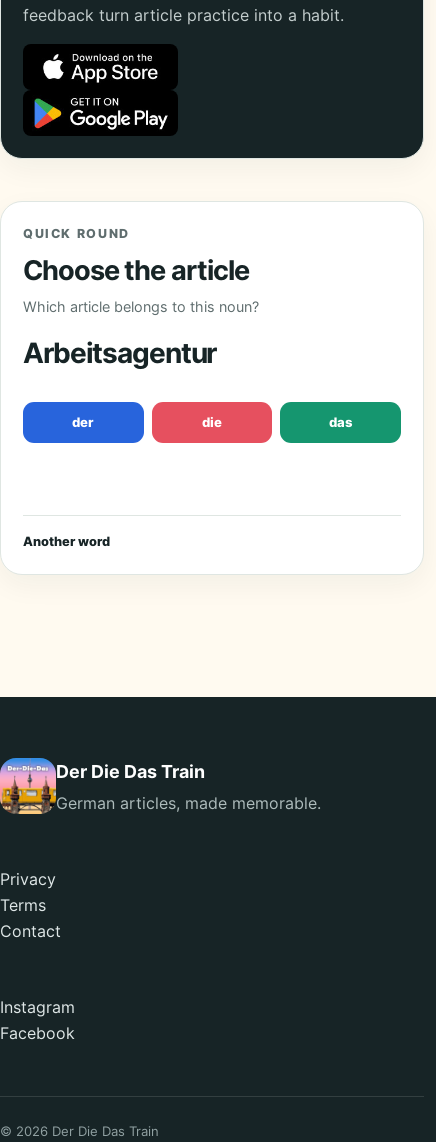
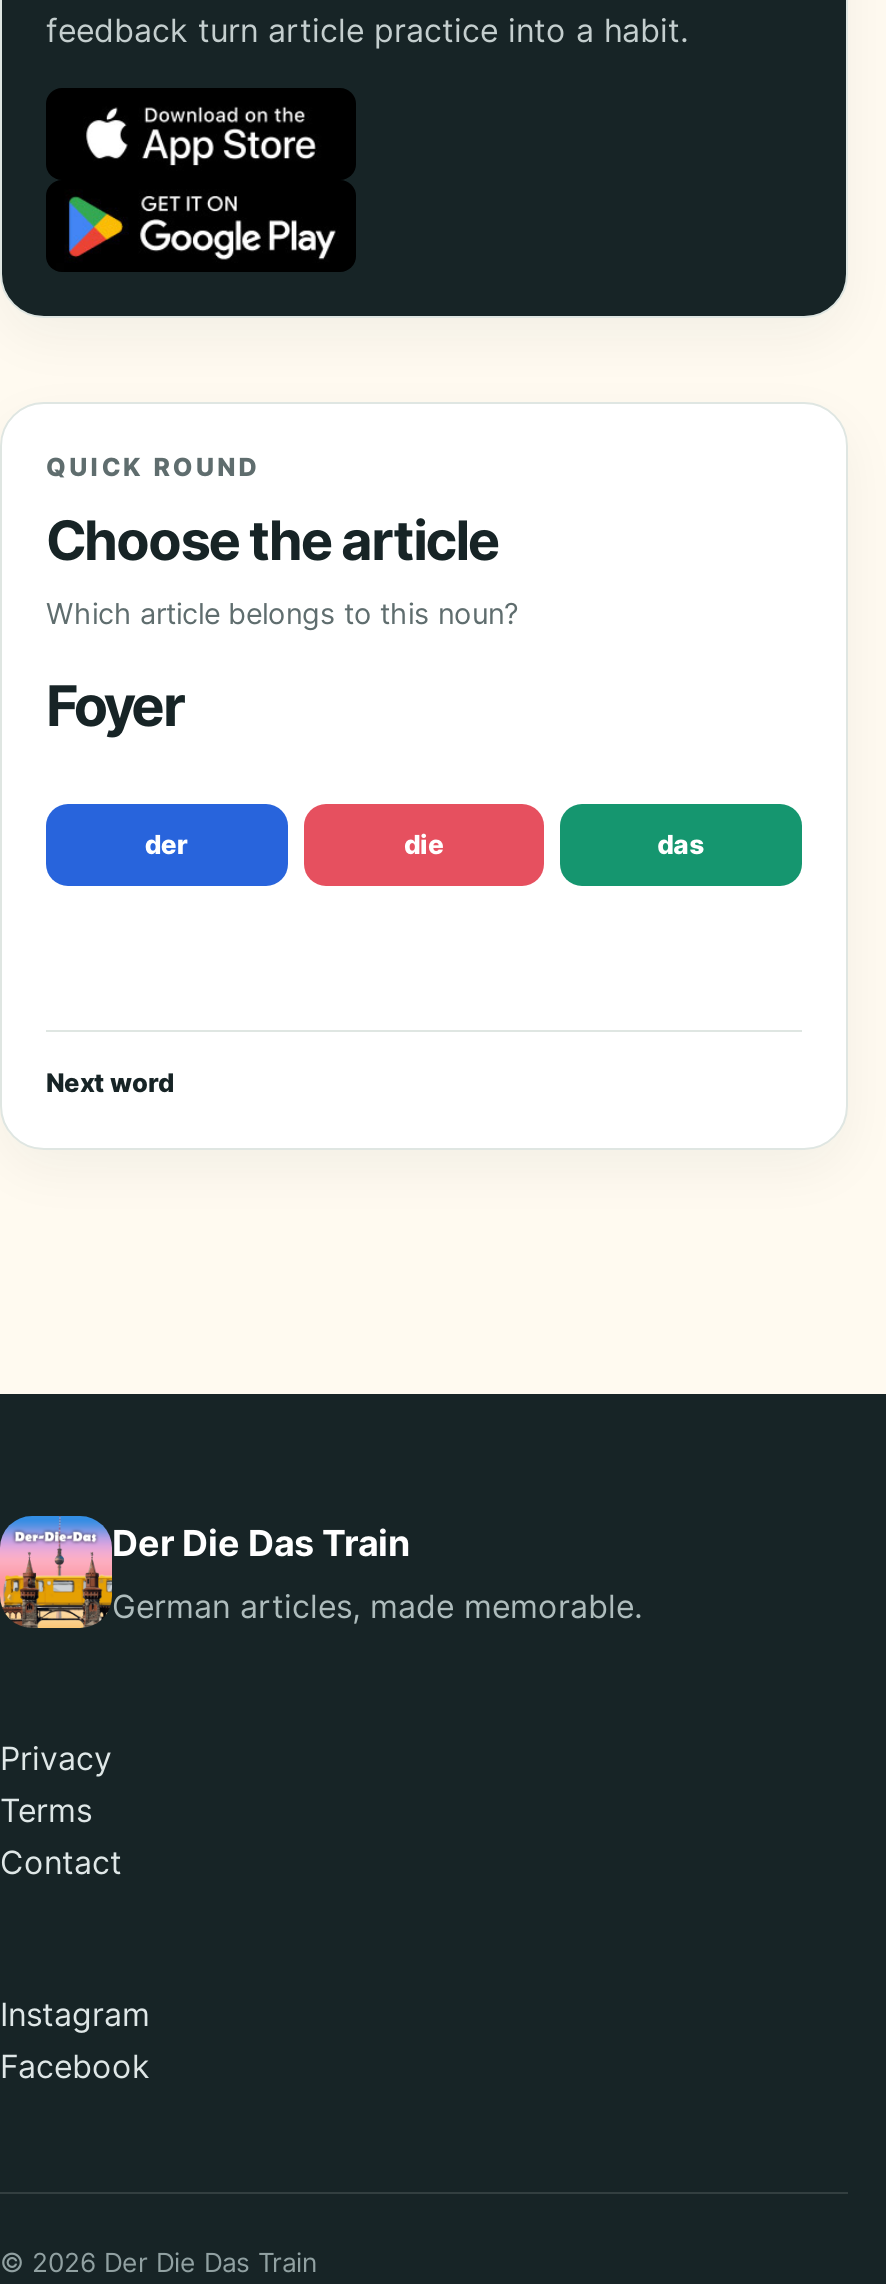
[23,336,216,370] Arbeitsagentur -> [46,673,183,741] Foyer
[23,534,110,549] Another word -> [46,1068,174,1098] Next word

